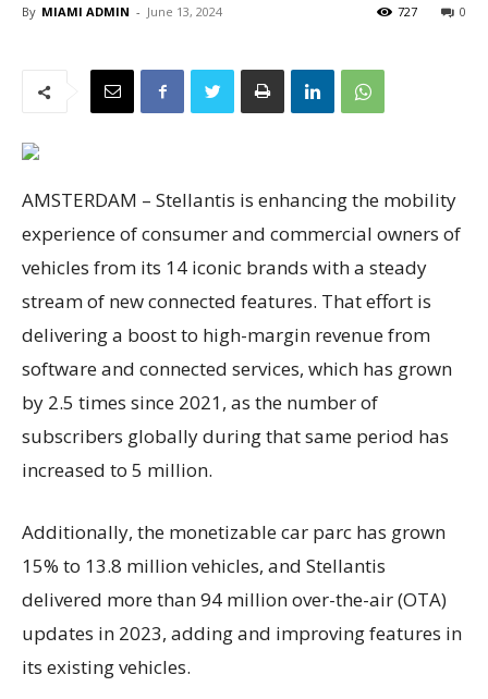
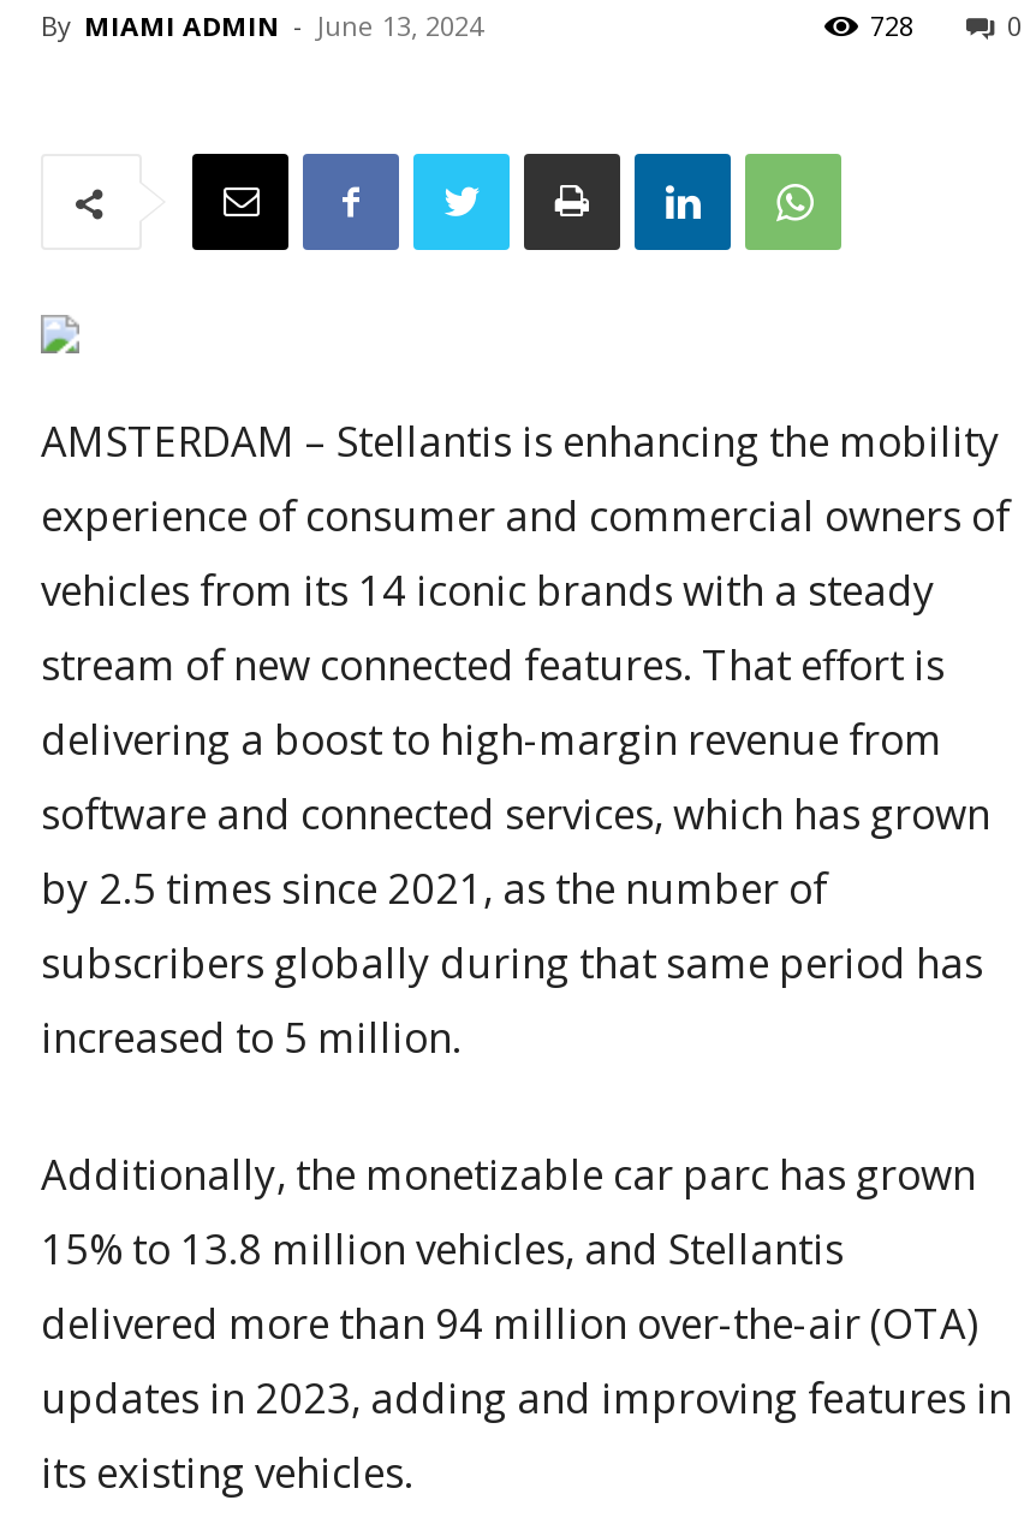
[398,3,417,20] 727 -> [870,7,913,43] 728

